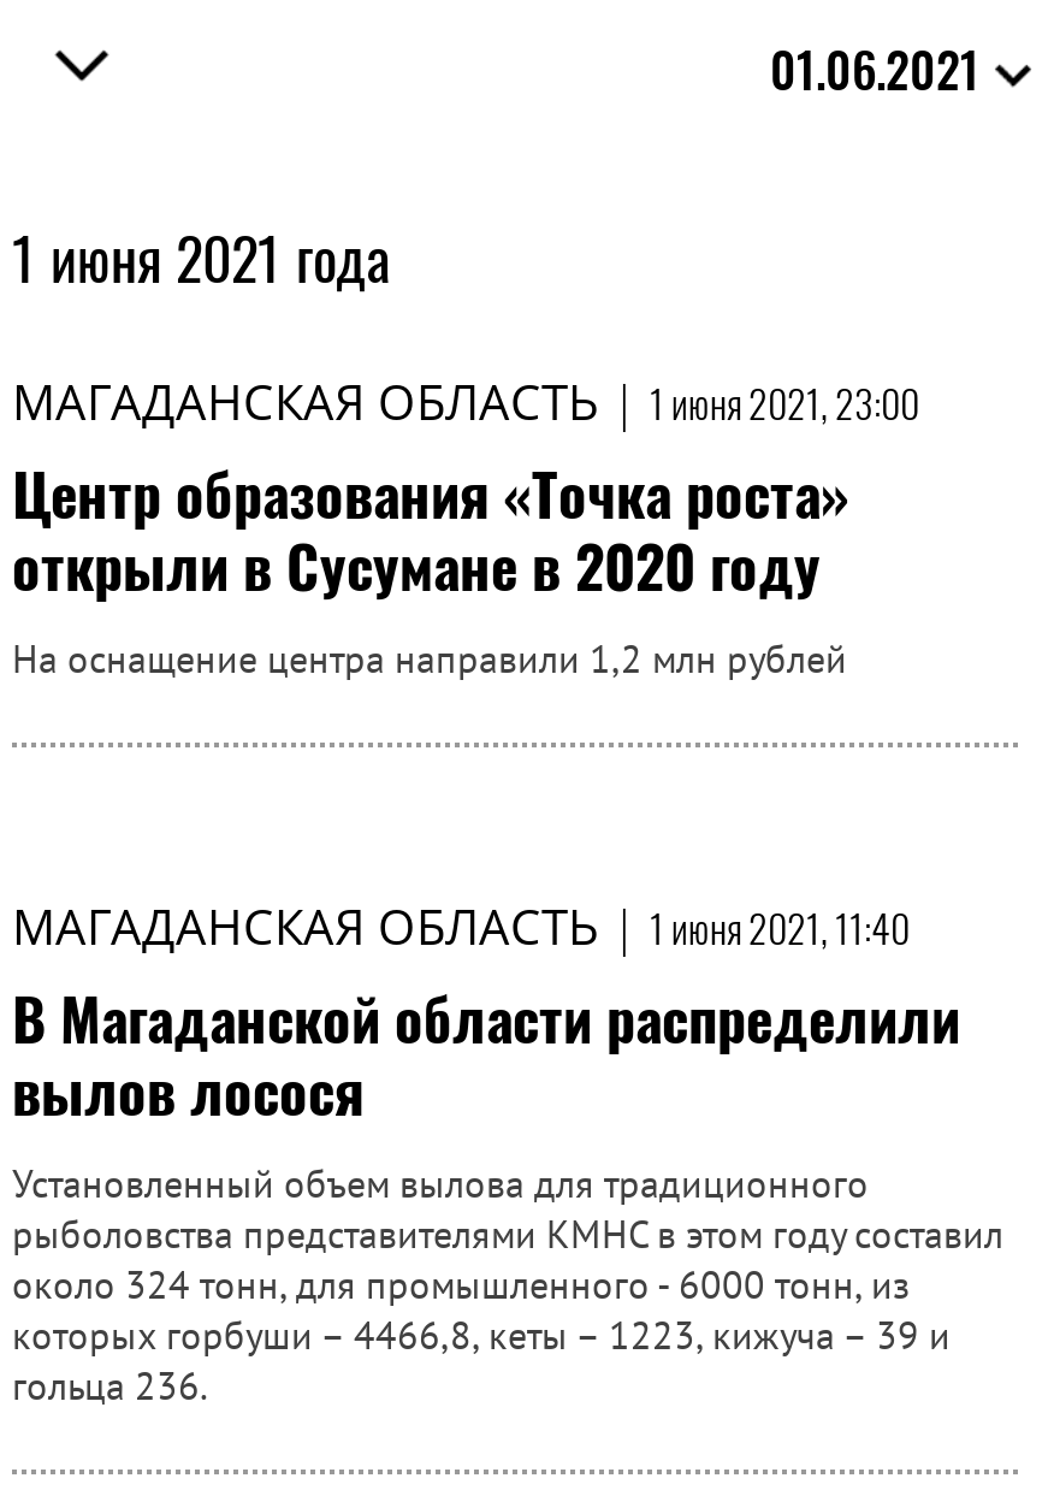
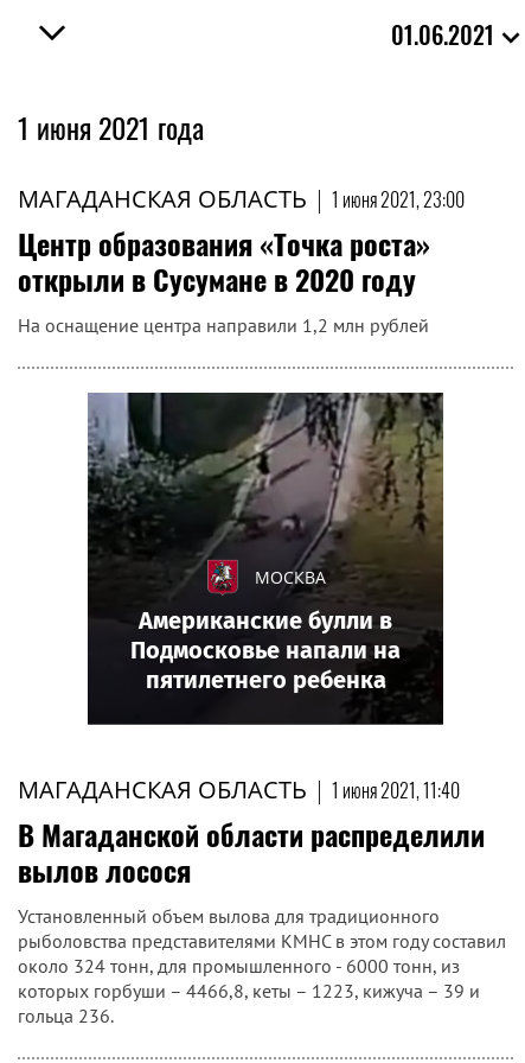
none -> [87,392,444,725] [image] | МОСКВА | Американские булли в | Подмосковье напали на | пятилетнего ребенка

